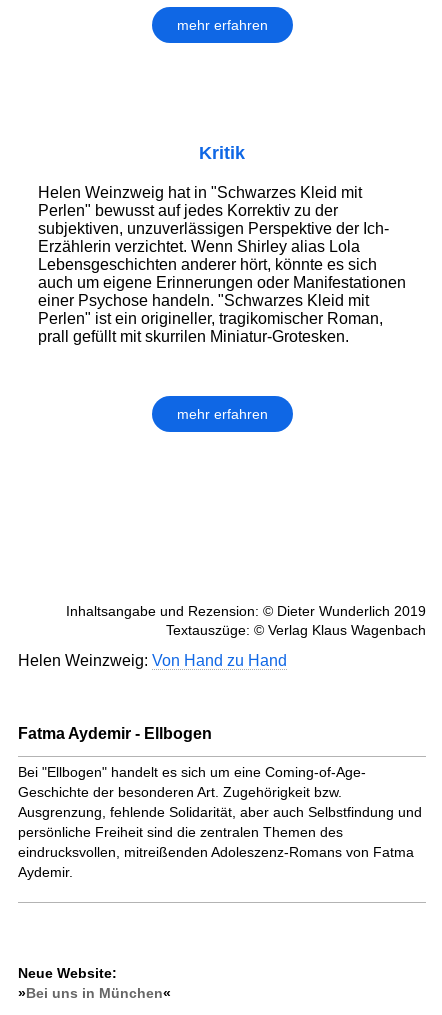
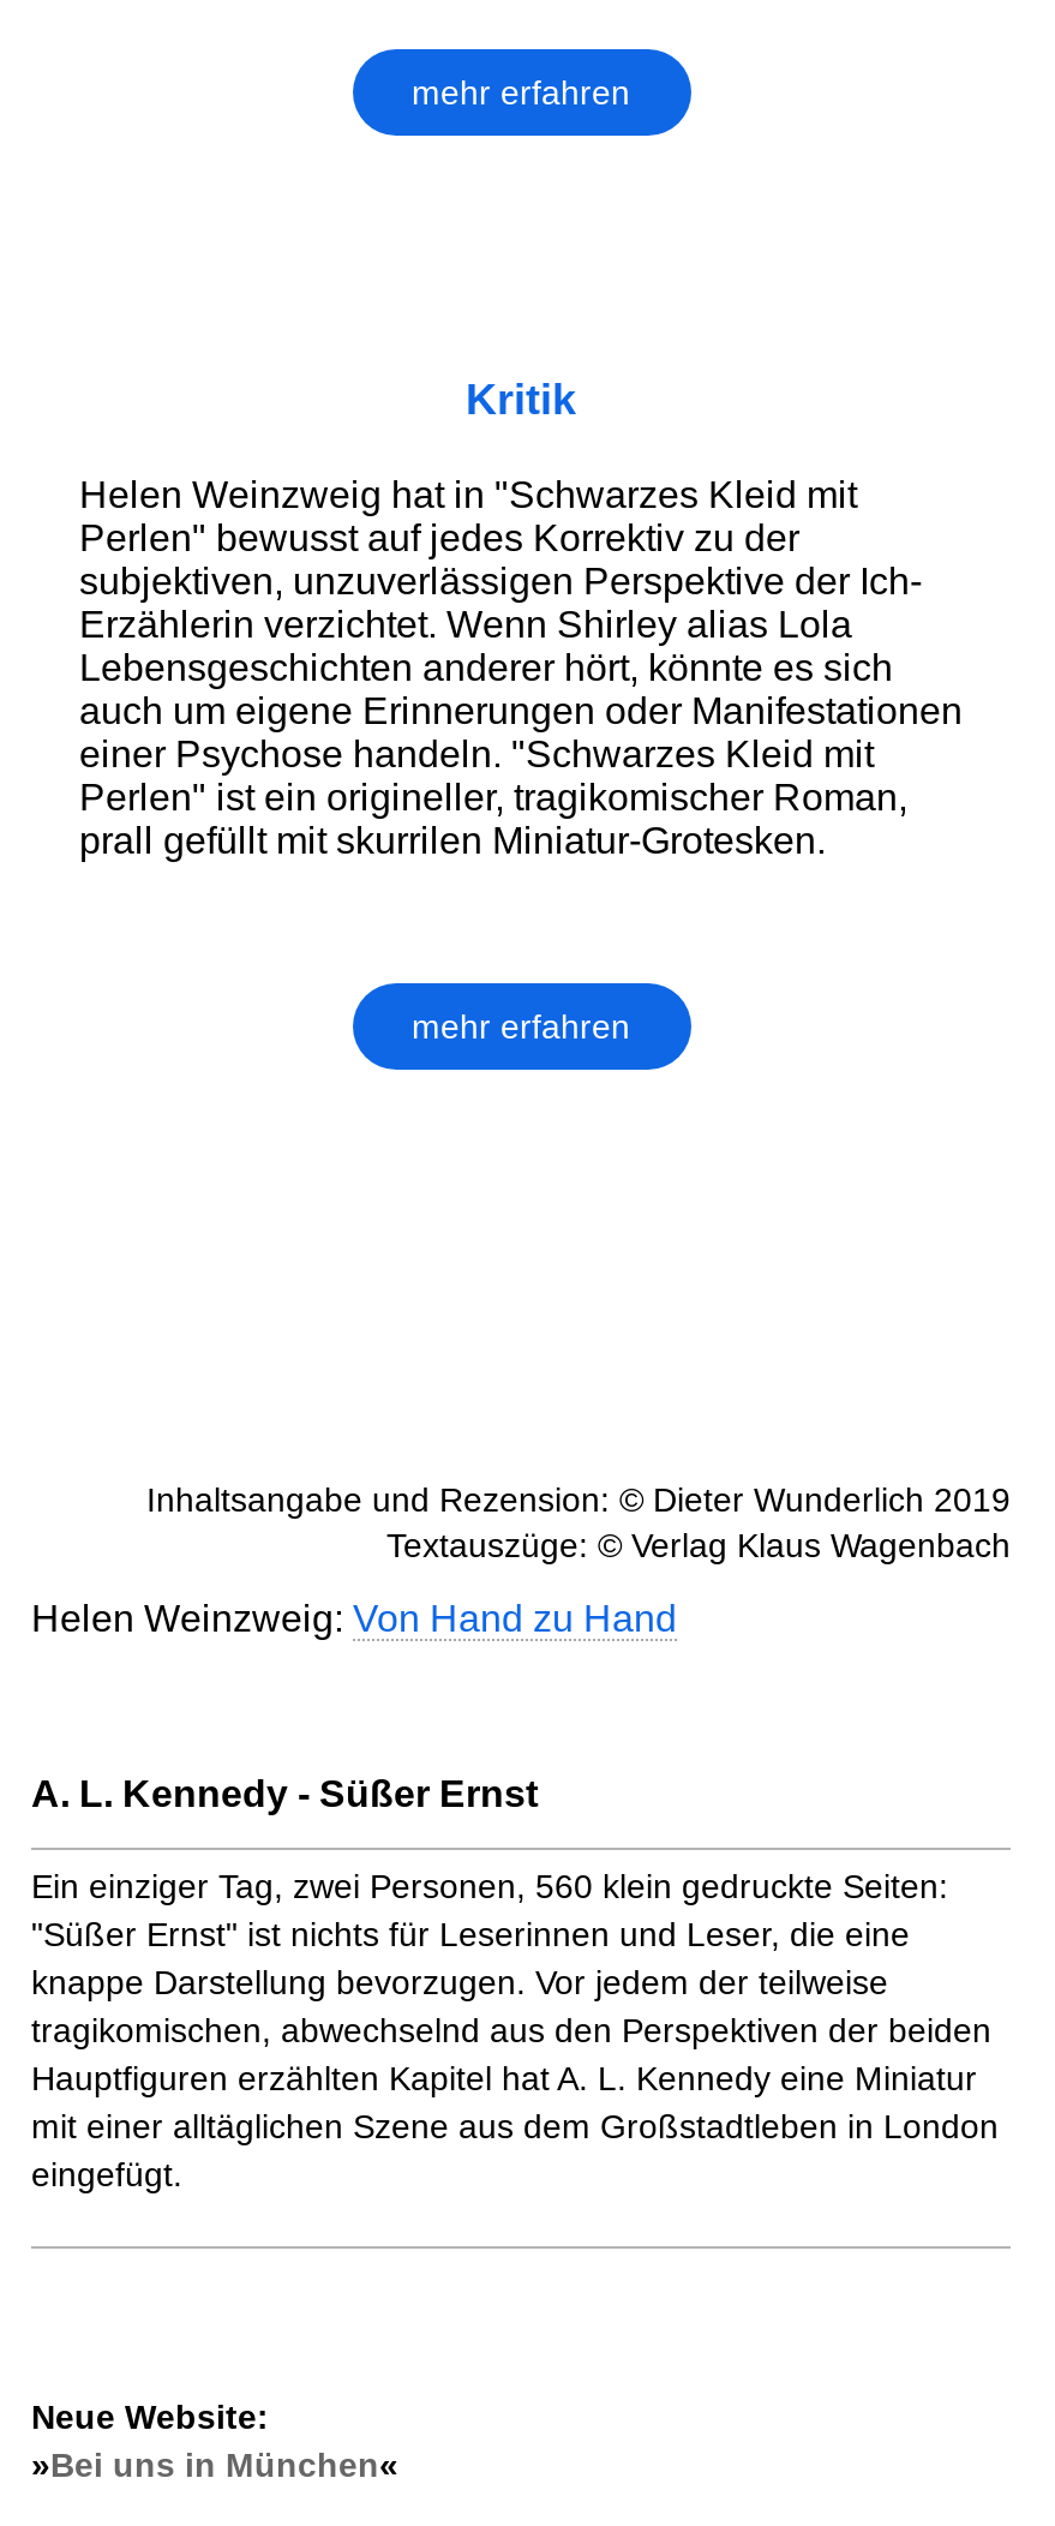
[18,725,212,742] Fatma Aydemir - Ellbogen -> [31,1774,538,1815] A. L. Kennedy - Süßer Ernst
[18,764,422,880] Bei "Ellbogen" handelt es sich um eine Coming-of-Age- | Geschichte der besonderen Art. Zugehörigkeit bzw. | Ausgrenzung, fehlende Solidarität, aber auch Selbstfindung und | persönliche Freiheit sind die zentralen Themen des | eindrucksvollen, mitreißenden Adoleszenz-Romans von Fatma | Aydemir. -> [31,1868,999,2194] Ein einziger Tag, zwei Personen, 560 klein gedruckte Seiten: | "Süßer Ernst" ist nichts für Leserinnen und Leser, die eine | knappe Darstellung bevorzugen. Vor jedem der teilweise | tragikomischen, abwechselnd aus den Perspektiven der beiden | Hauptfiguren erzählten Kapitel hat A. L. Kennedy eine Miniatur | mit einer alltäglichen Szene aus dem Großstadtleben in London | eingefügt.

